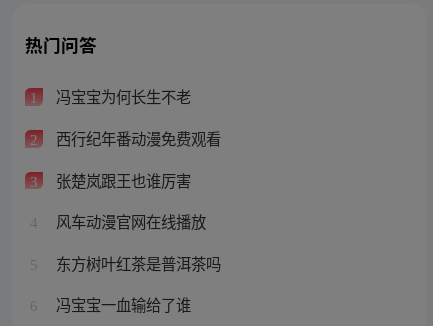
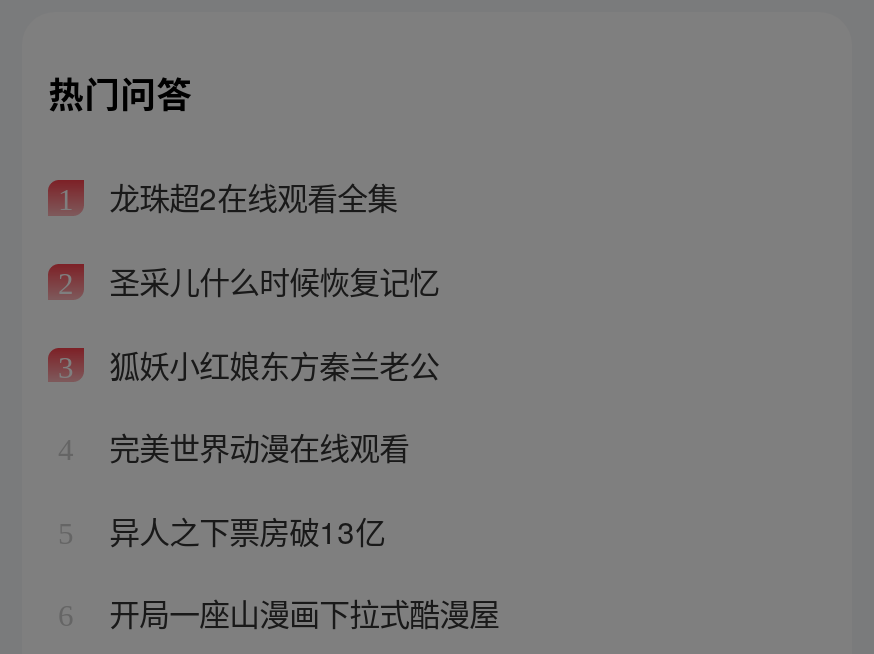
[52,85,191,107] 冯宝宝为何长生不老 -> [101,175,397,219] 龙珠超2在线观看全集
[52,127,221,149] 西行纪年番动漫免费观看 -> [101,258,439,302] 圣采儿什么时候恢复记忆
[52,169,191,191] 张楚岚跟王也谁厉害 -> [101,341,439,385] 狐妖小红娘东方秦兰老公
[52,210,206,232] 风车动漫官网在线播放 -> [101,425,409,469] 完美世界动漫在线观看
[52,252,221,274] 东方树叶红茶是普洱茶吗 -> [101,508,385,552] 异人之下票房破13亿
[52,293,191,315] 冯宝宝一血输给了谁 -> [101,591,499,635] 开局一座山漫画下拉式酷漫屋

